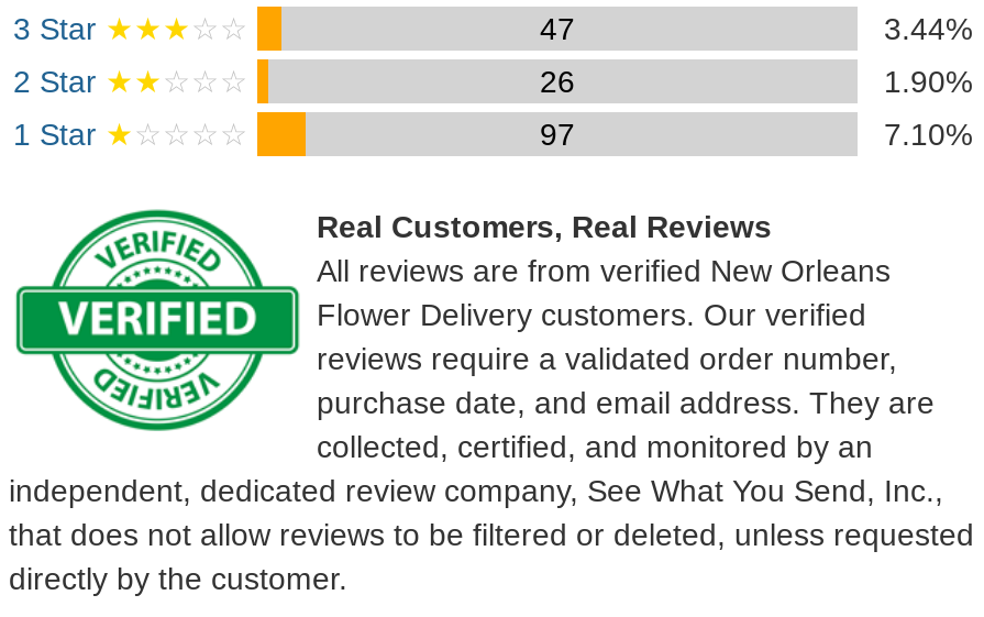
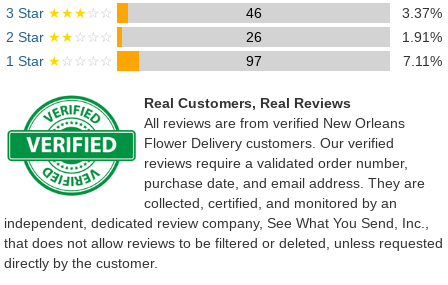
[540,11,575,46] 47 -> [245,5,261,21] 46
[884,11,972,46] 3.44% -> [402,5,442,21] 3.37%
[884,64,972,99] 1.90% -> [402,29,442,45] 1.91%
[884,117,972,152] 7.10% -> [403,53,442,69] 7.11%

